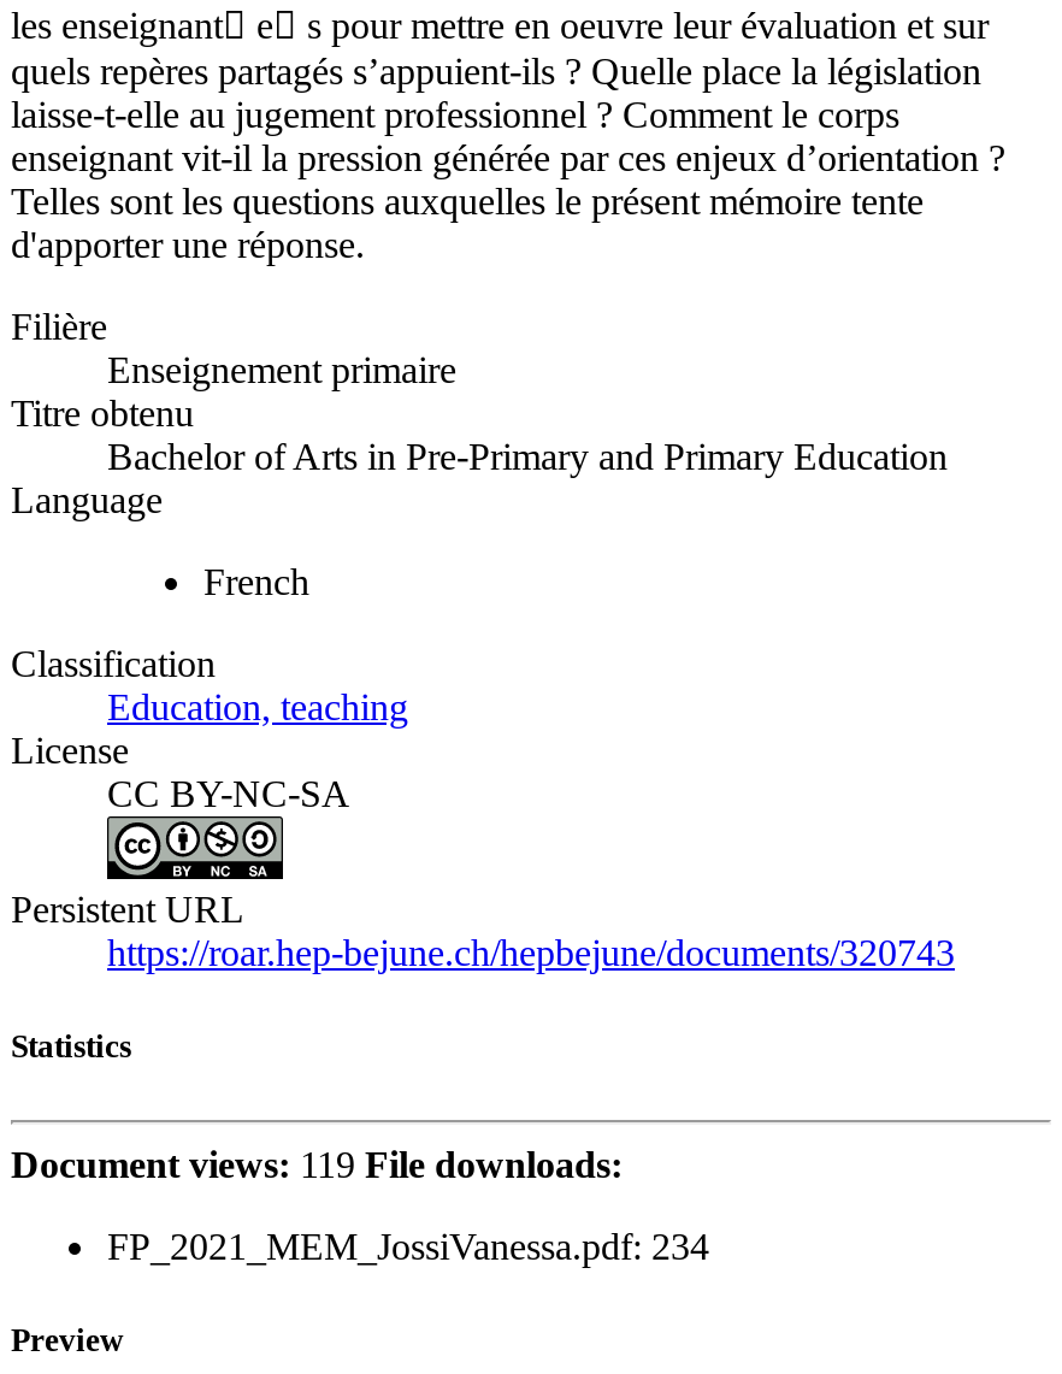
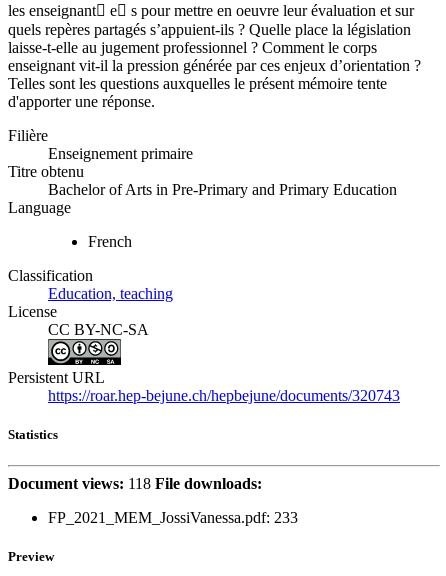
[11,1144,623,1185] Document views: 119 File downloads: -> [8,475,262,492] Document views: 118 File downloads:
[107,1226,709,1267] FP_2021_MEM_JossiVanessa.pdf: 234 -> [48,509,298,526] FP_2021_MEM_JossiVanessa.pdf: 233

